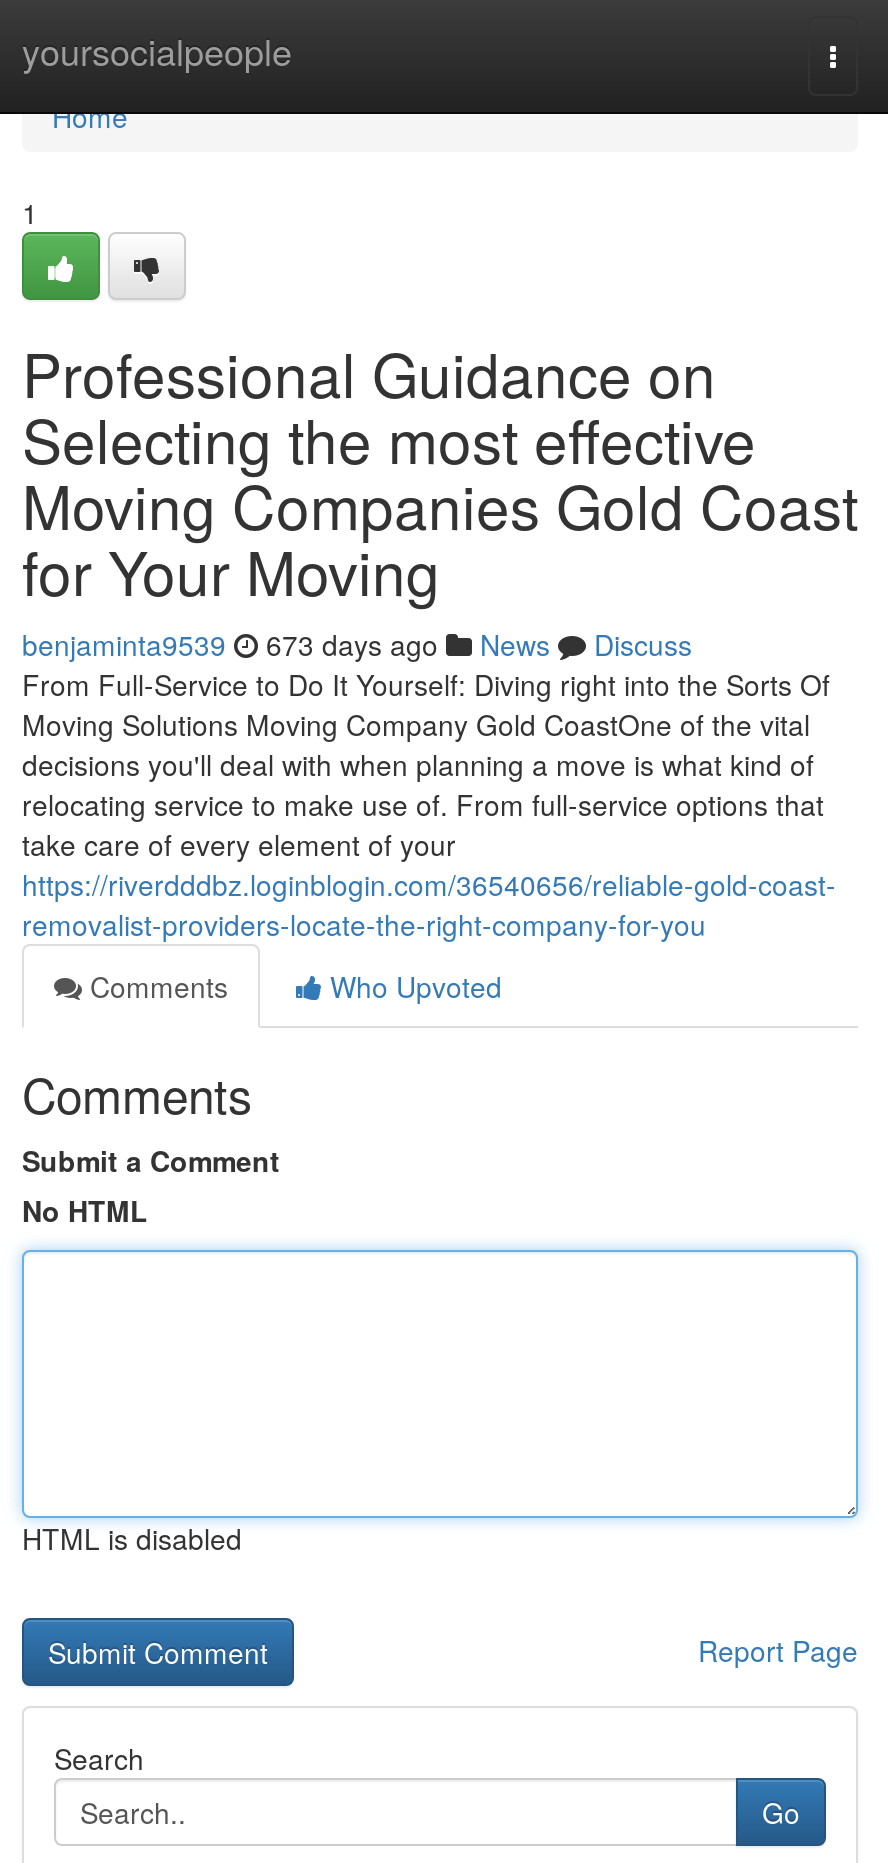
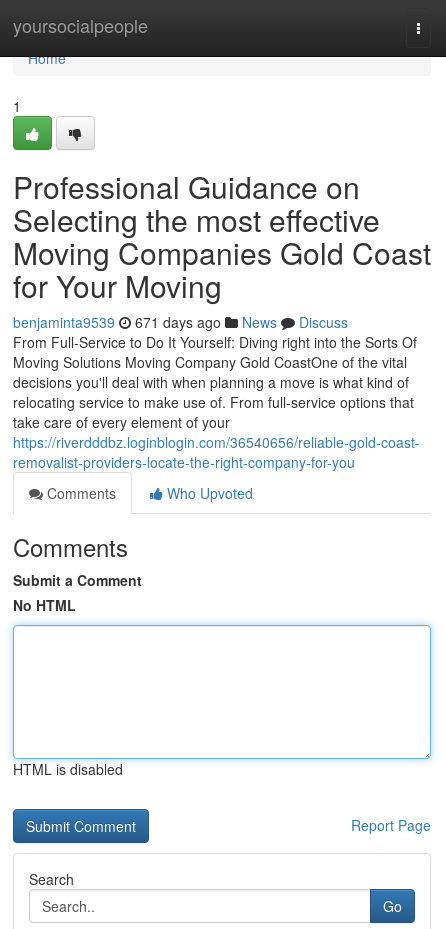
[22,624,692,664] benjaminta9539 673 days ago News Discuss -> [13,312,348,332] benjaminta9539 671 days ago News Discuss

